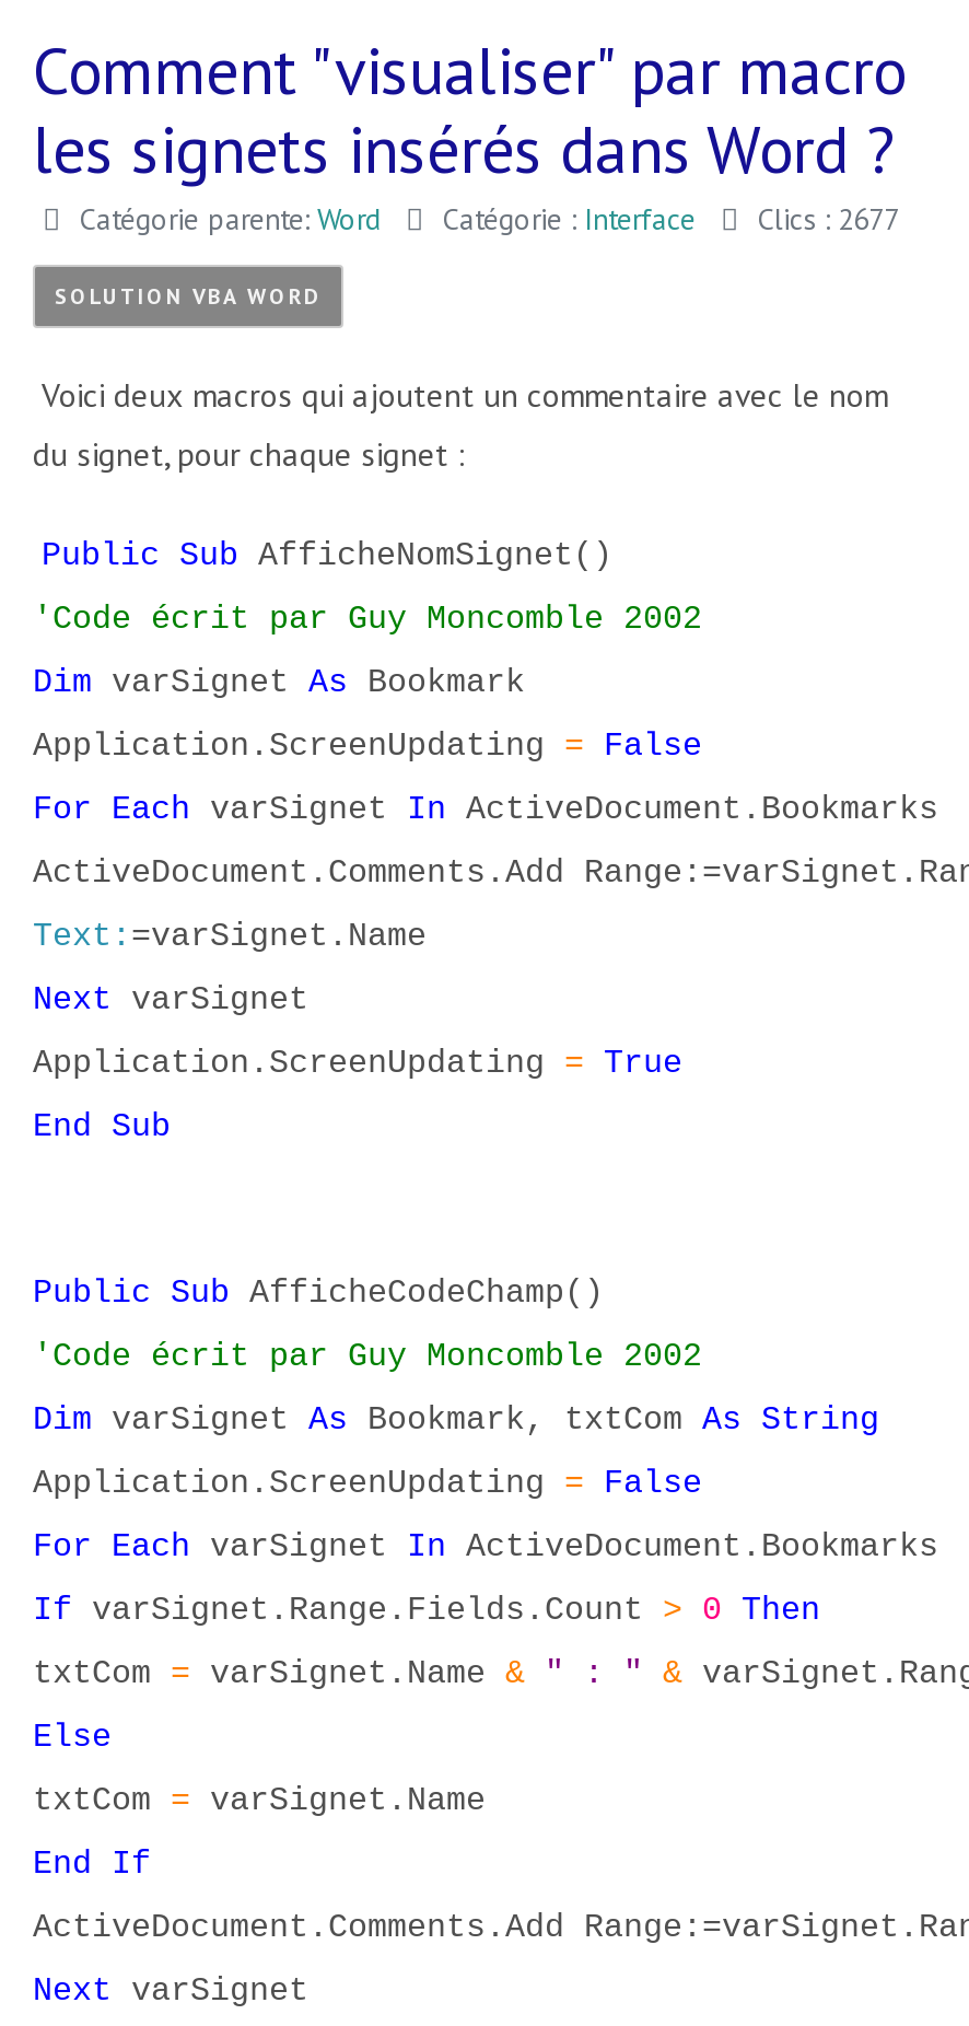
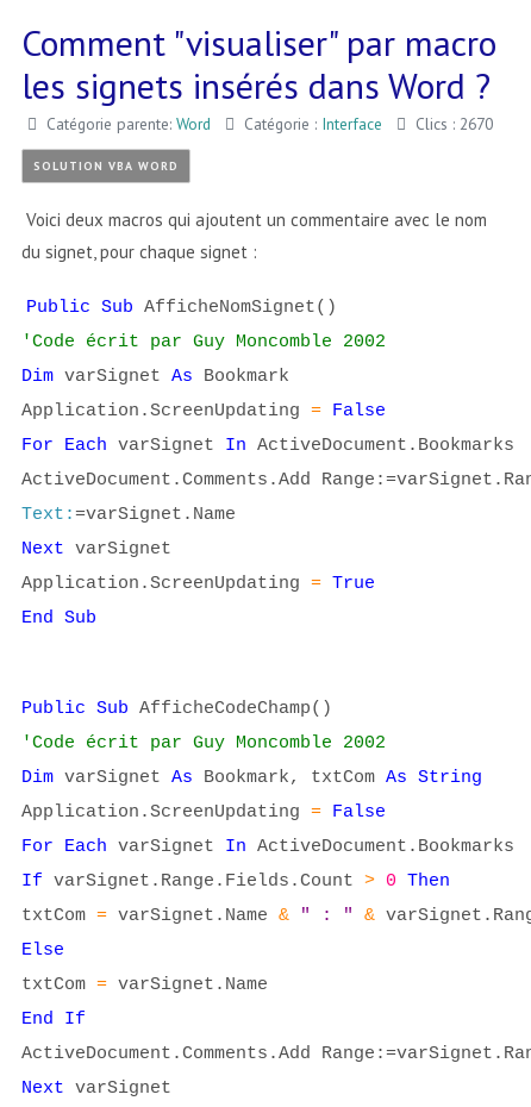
[70,199,899,238] Catégorie parente: Word Catégorie : Interface Clics : 2677 -> [42,113,493,135] Catégorie parente: Word Catégorie : Interface Clics : 2670

